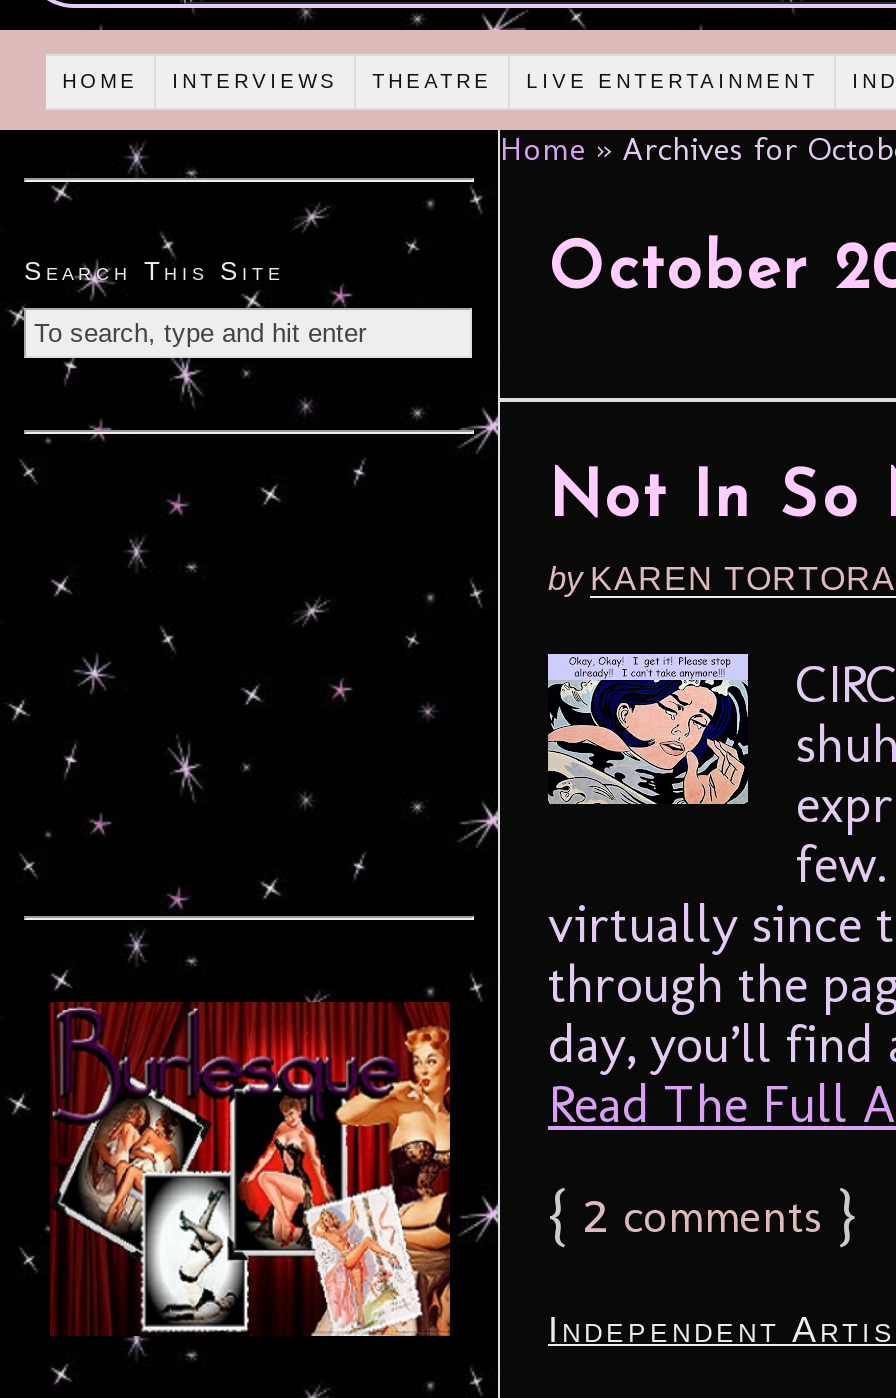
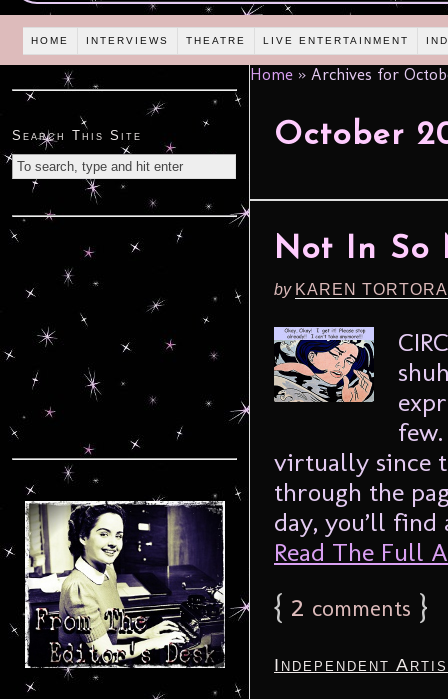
[50,1002,452,1338] [image] -> [24,500,226,669] [image]

